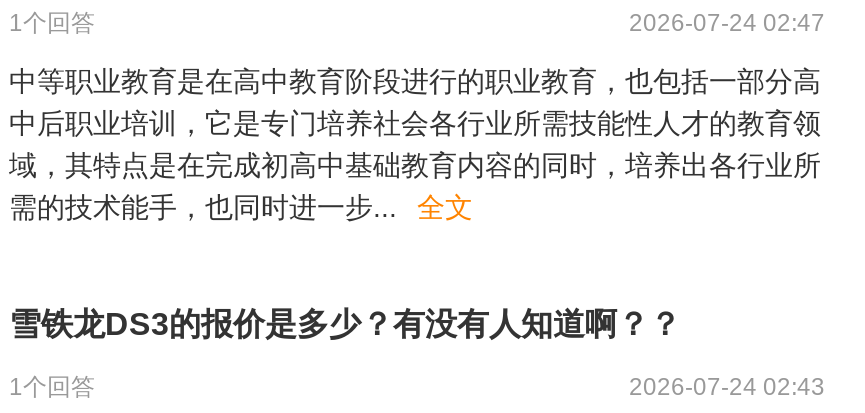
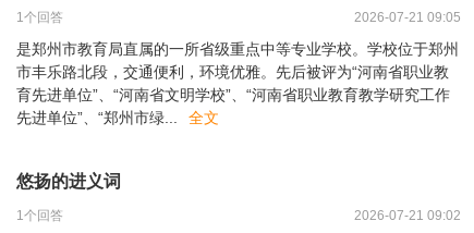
[629,9,825,37] 2026-07-24 02:47 -> [354,10,461,25] 2026-07-21 09:05
[9,65,821,223] 中等职业教育是在高中教育阶段进行的职业教育，也包括一部分高 | 中后职业培训，它是专门培养社会各行业所需技能性人才的教育领 | 域，其特点是在完成初高中基础教育内容的同时，培养出各行业所 | 需的技术能手，也同时进一步... -> [16,40,459,126] 是郑州市教育局直属的一所省级重点中等专业学校。学校位于郑州 | 市丰乐路北段，交通便利，环境优雅。先后被评为“河南省职业教 | 育先进单位”、“河南省文明学校”、“河南省职业教育教学研究工作 | 先进单位”、“郑州市绿...
[9,307,681,341] 雪铁龙DS3的报价是多少？有没有人知道啊？？ -> [16,172,121,191] 悠扬的进义词
[629,373,825,401] 2026-07-24 02:43 -> [354,208,461,223] 2026-07-21 09:02

